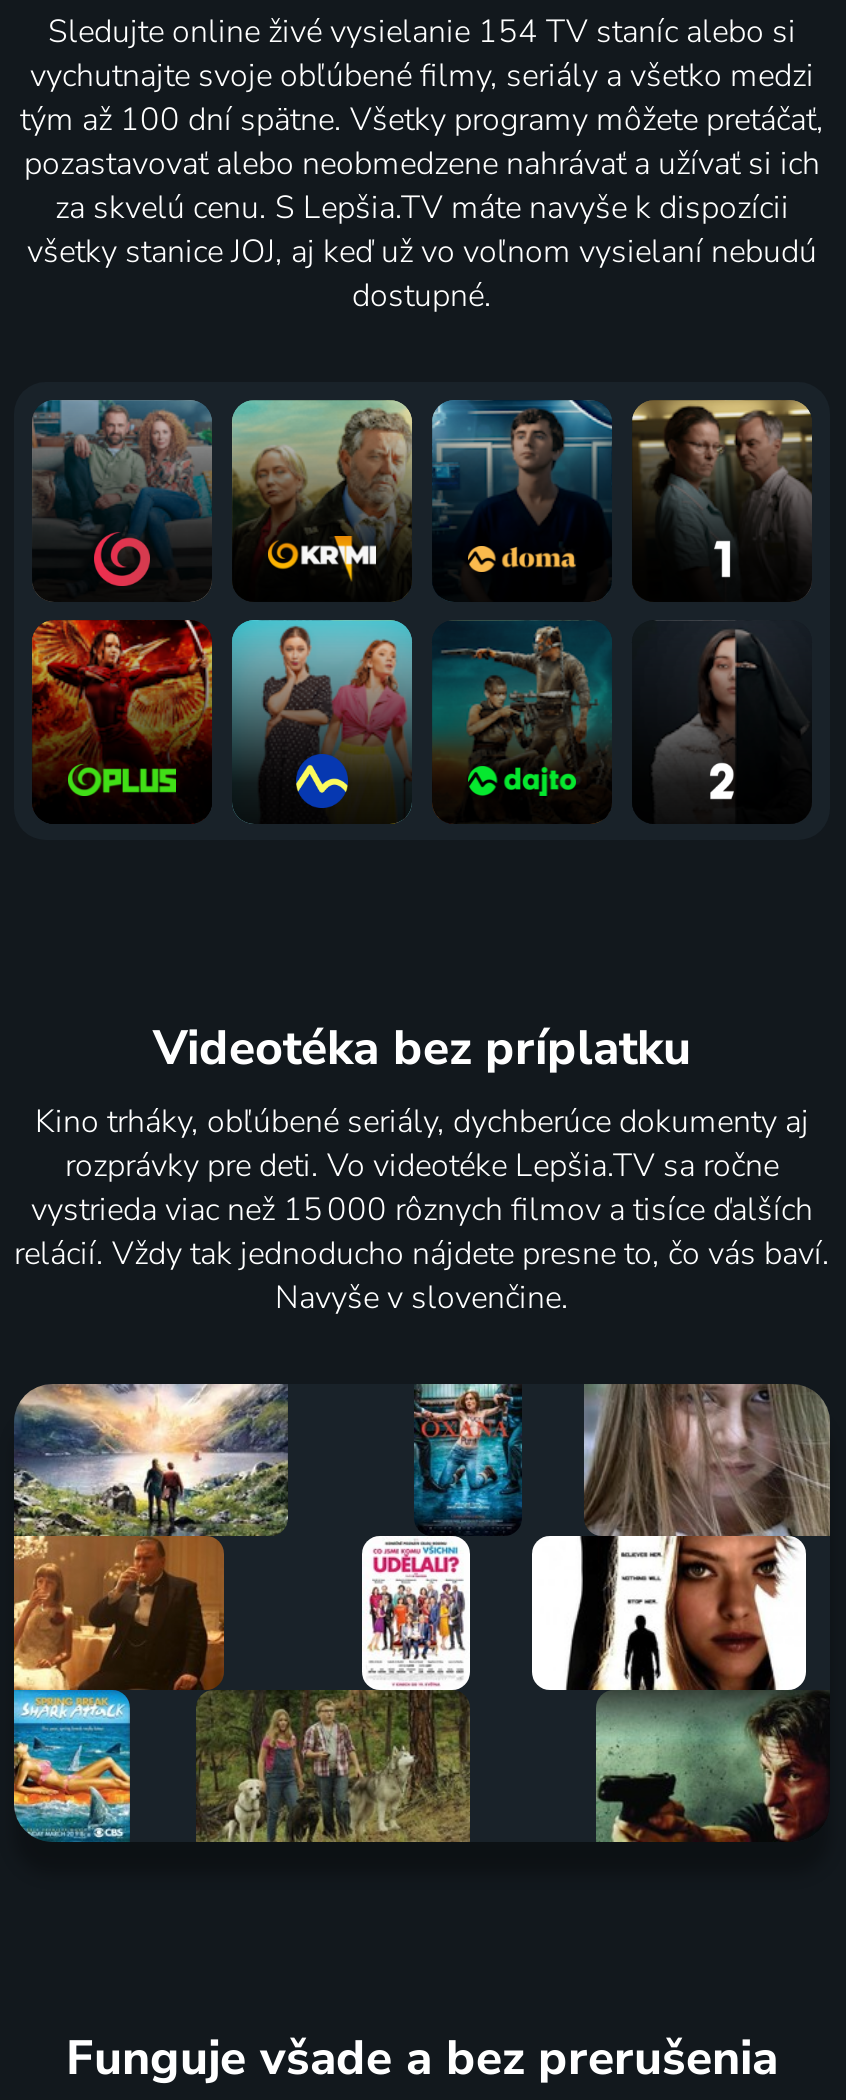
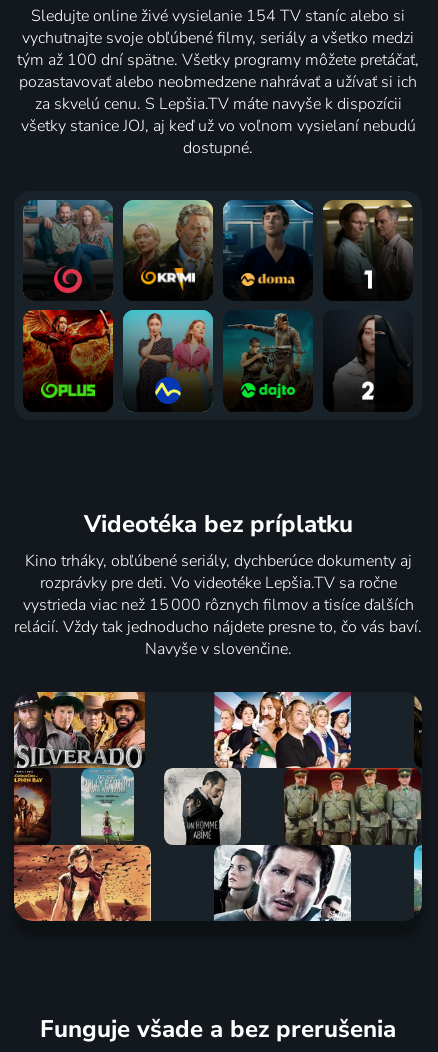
[12,1382,832,1844] [image] -> [13,691,423,922] [image]

